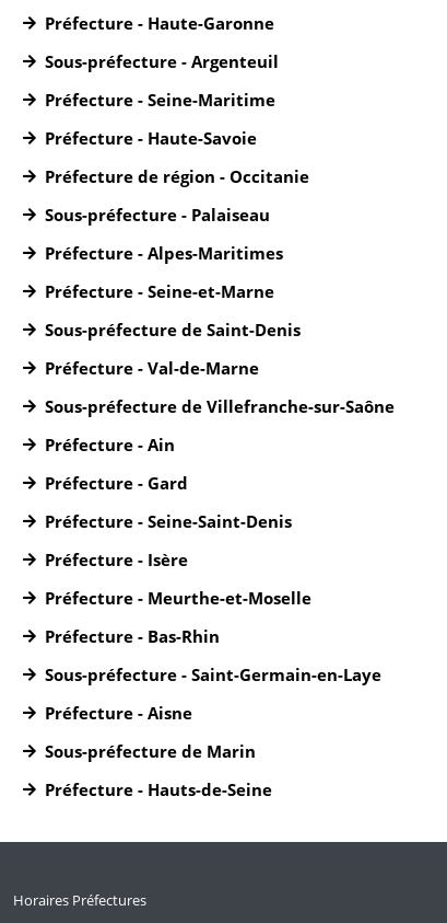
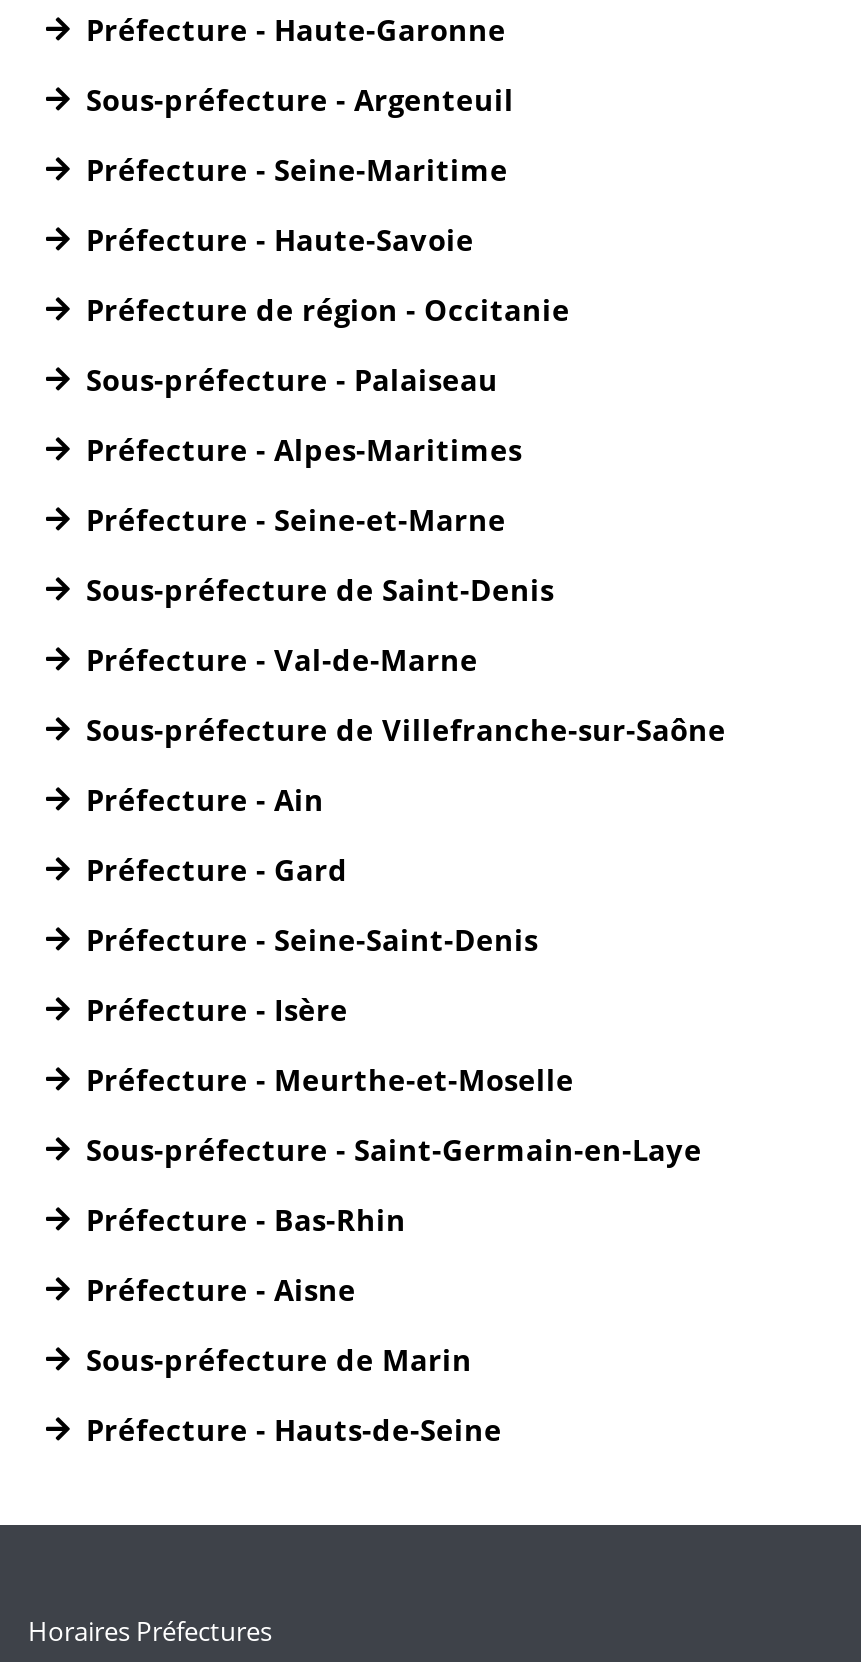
moved [45,625,220,647] -> [86,1199,406,1239]: Préfecture - Bas-Rhin
moved [45,664,381,685] -> [86,1129,702,1169]: Sous-préfecture - Saint-Germain-en-Laye

